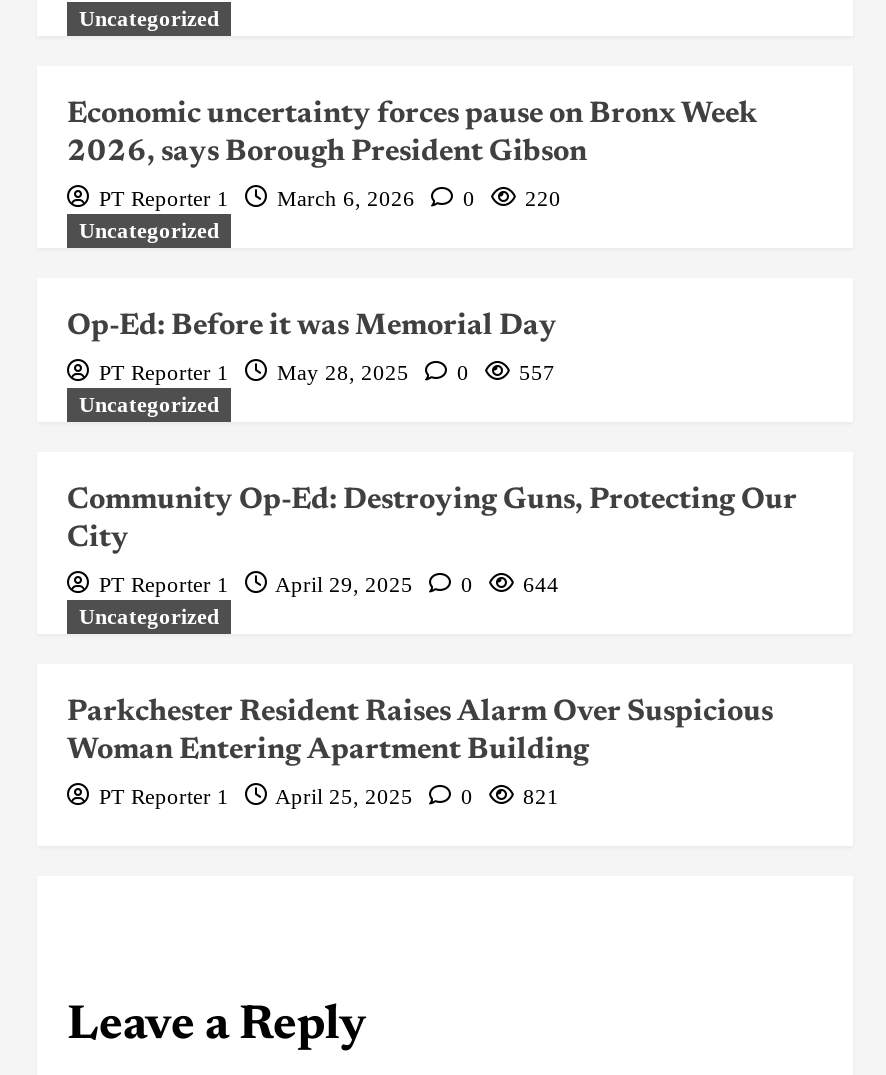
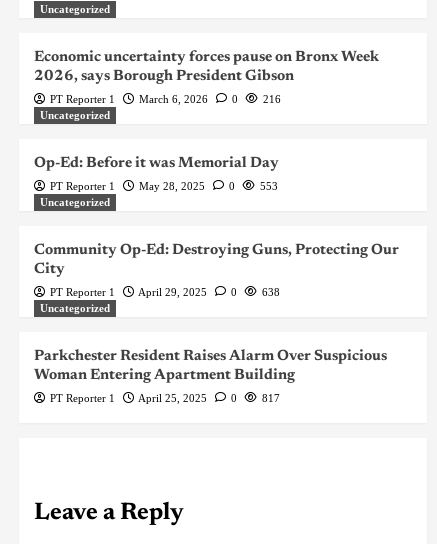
[525,185,561,209] 220 -> [263,93,281,105] 216
[519,359,555,383] 557 -> [260,180,278,192] 553
[523,571,559,595] 644 -> [262,286,280,298] 638
[523,783,559,807] 821 -> [262,392,280,404] 817

